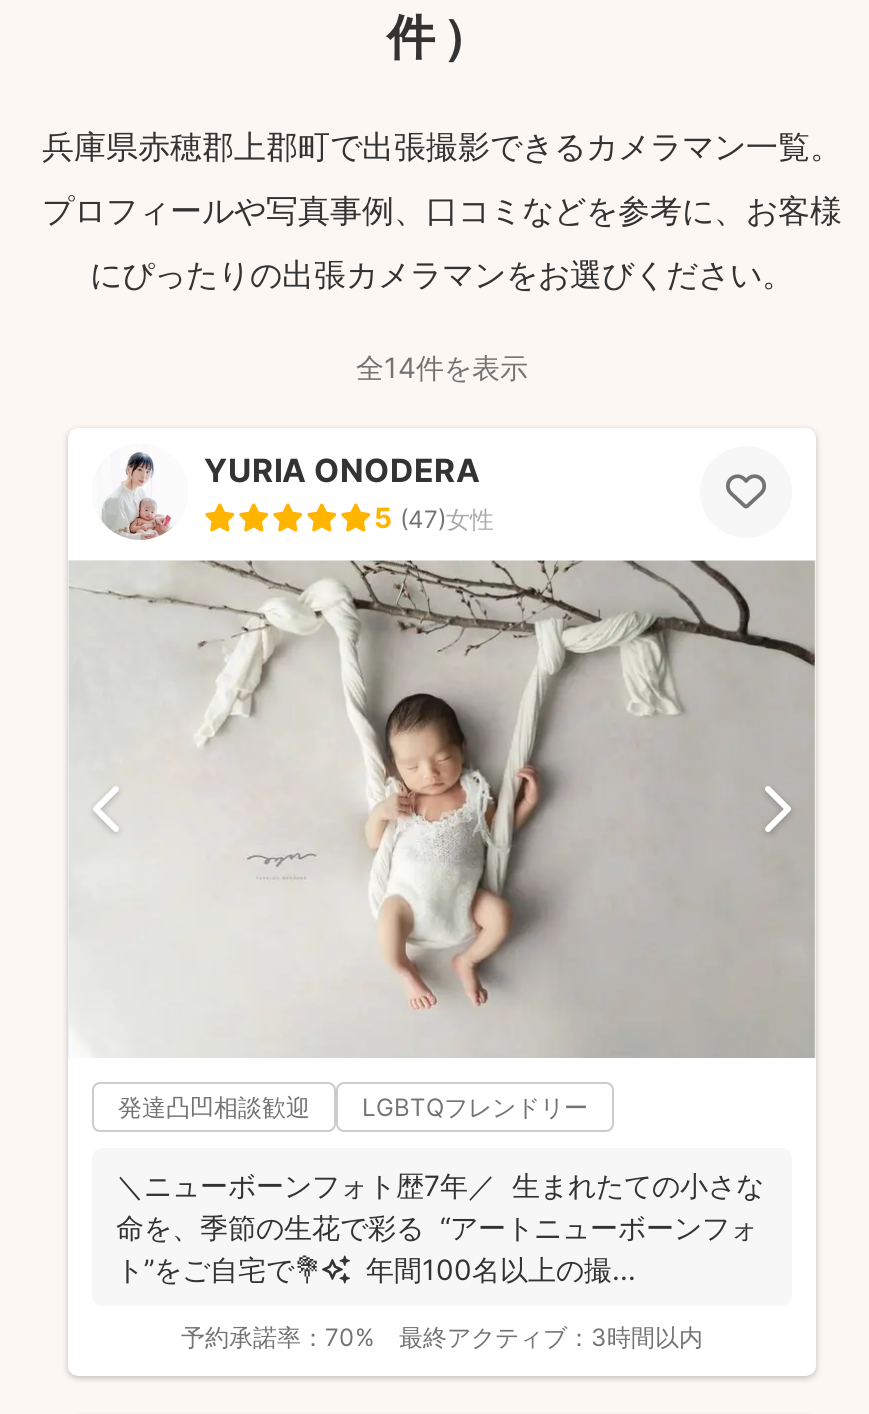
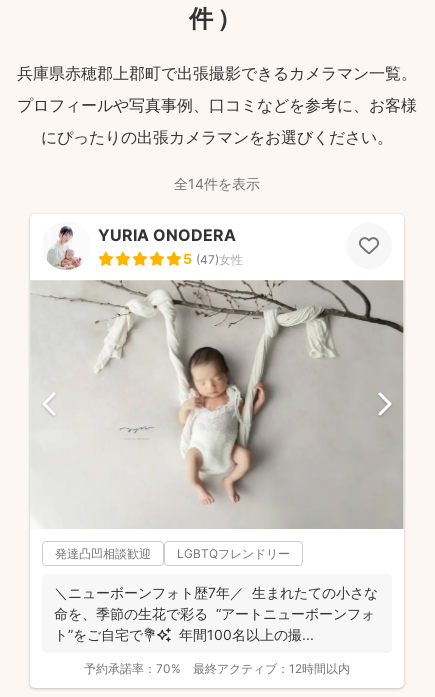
[399,1323,703,1353] 最終アクティブ：3時間以内 -> [193,661,350,676] 最終アクティブ：12時間以内

